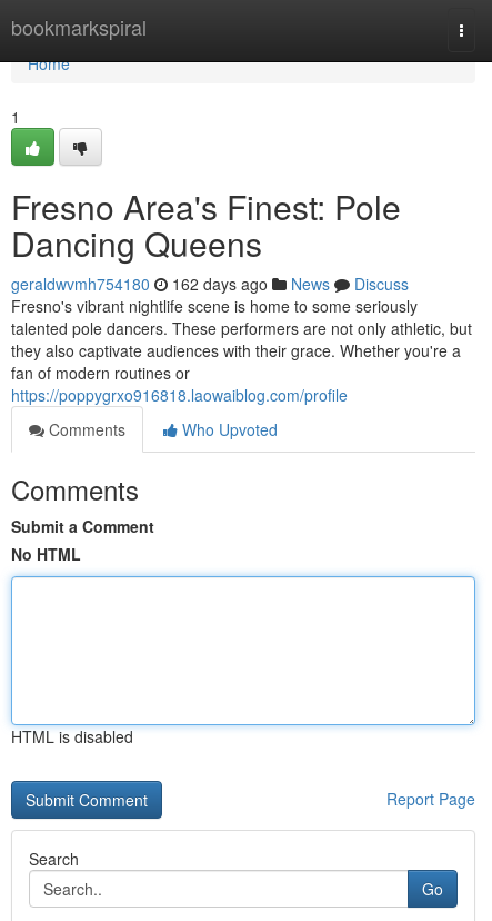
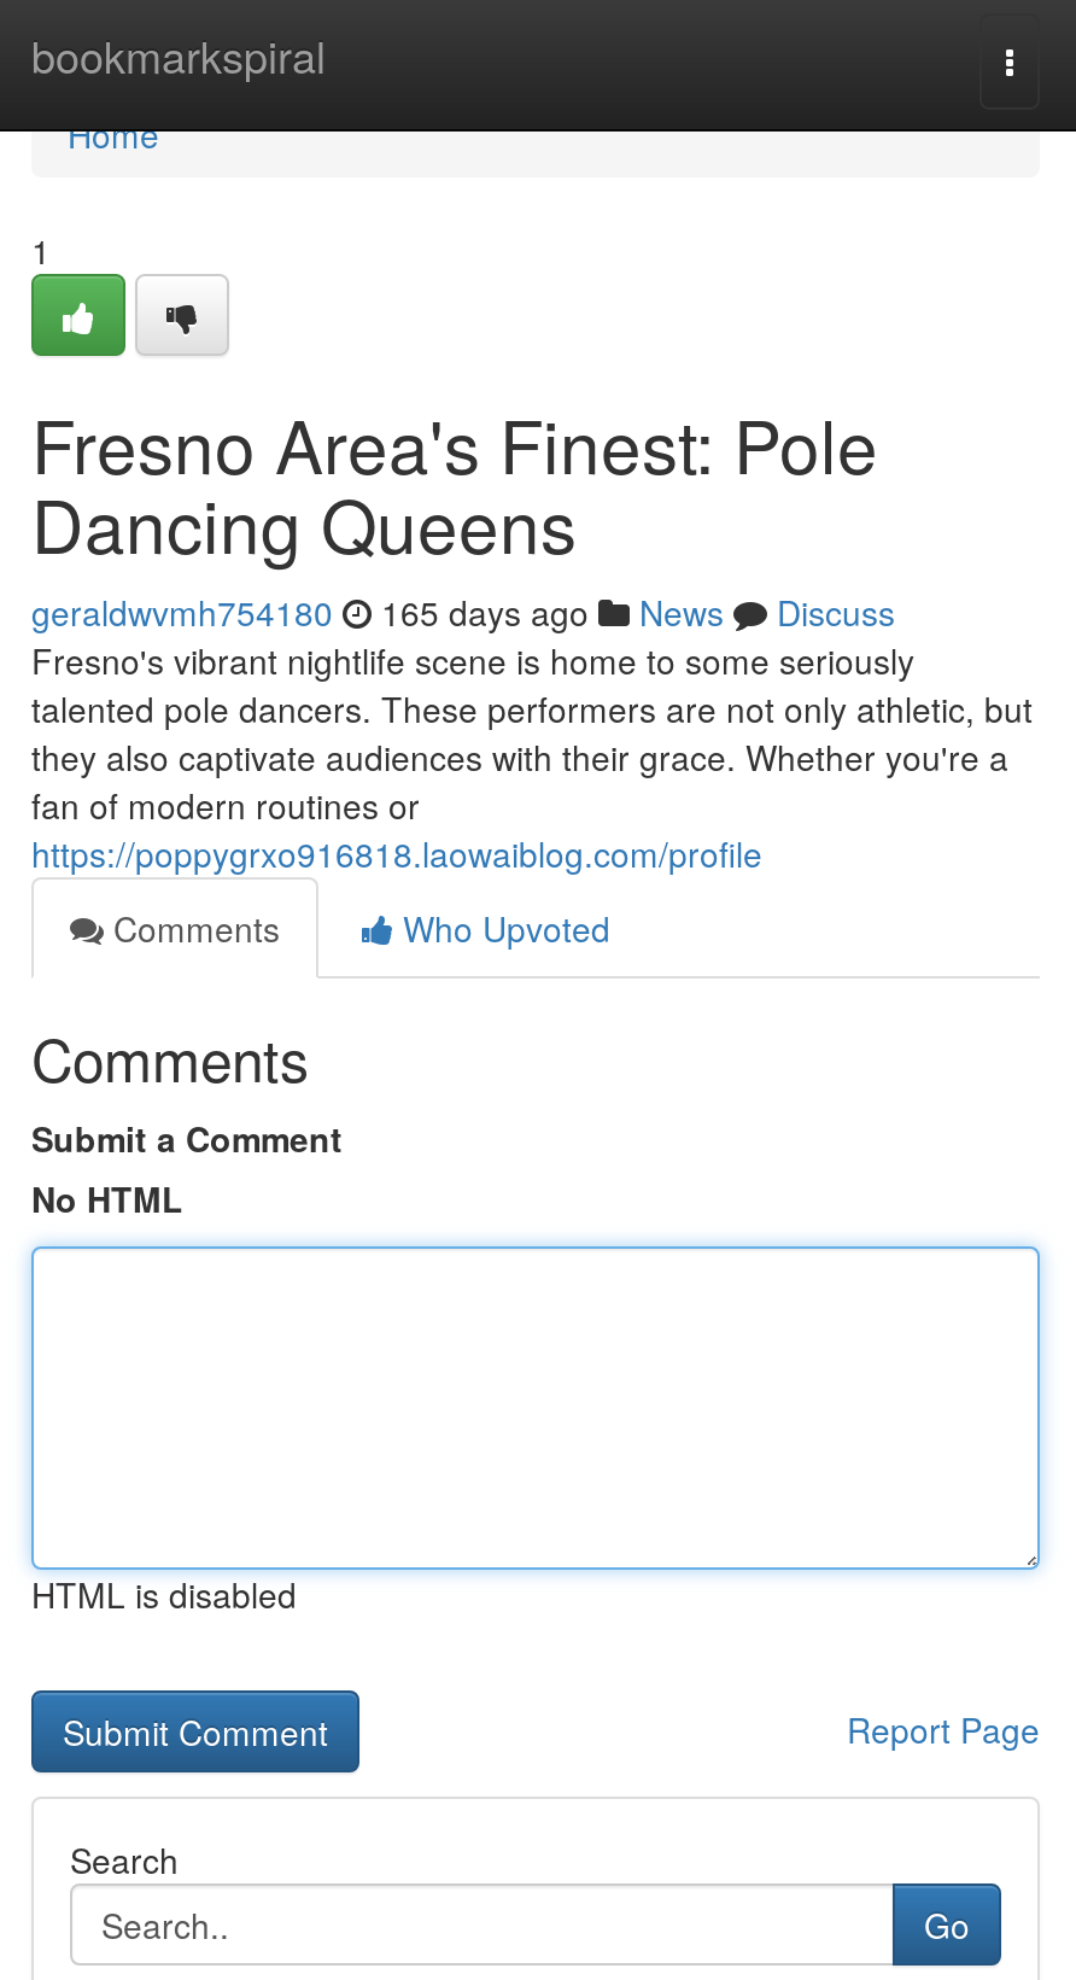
[11,273,409,295] geraldwvmh754180 162 days ago News Discuss -> [31,588,895,636] geraldwvmh754180 165 days ago News Discuss

